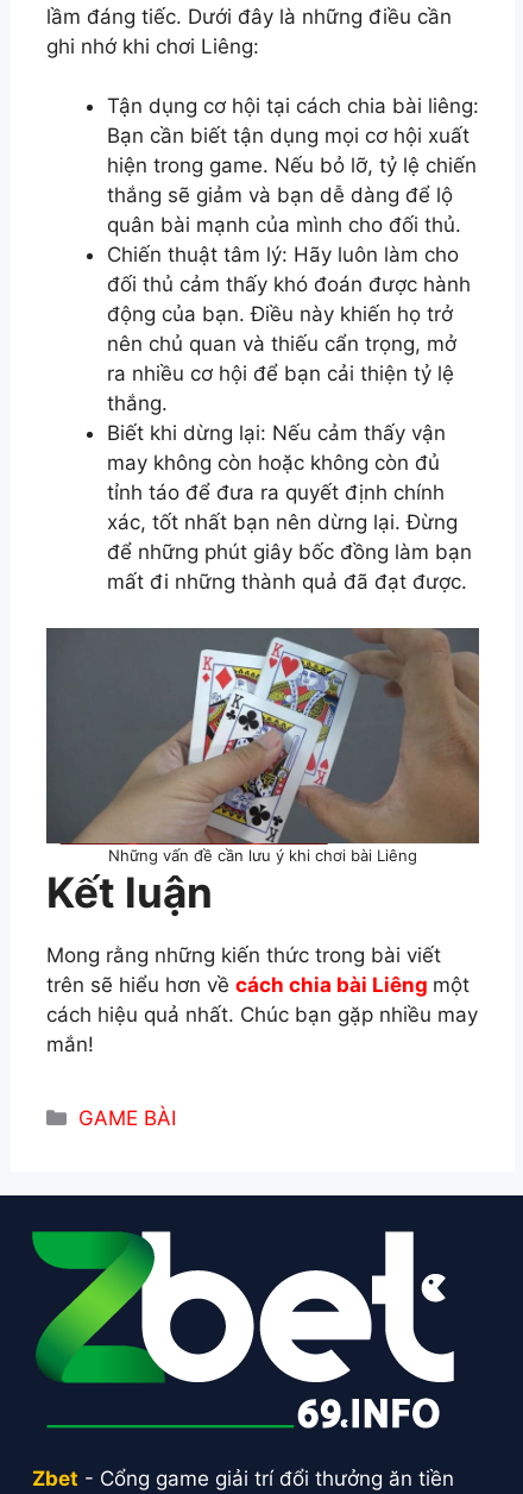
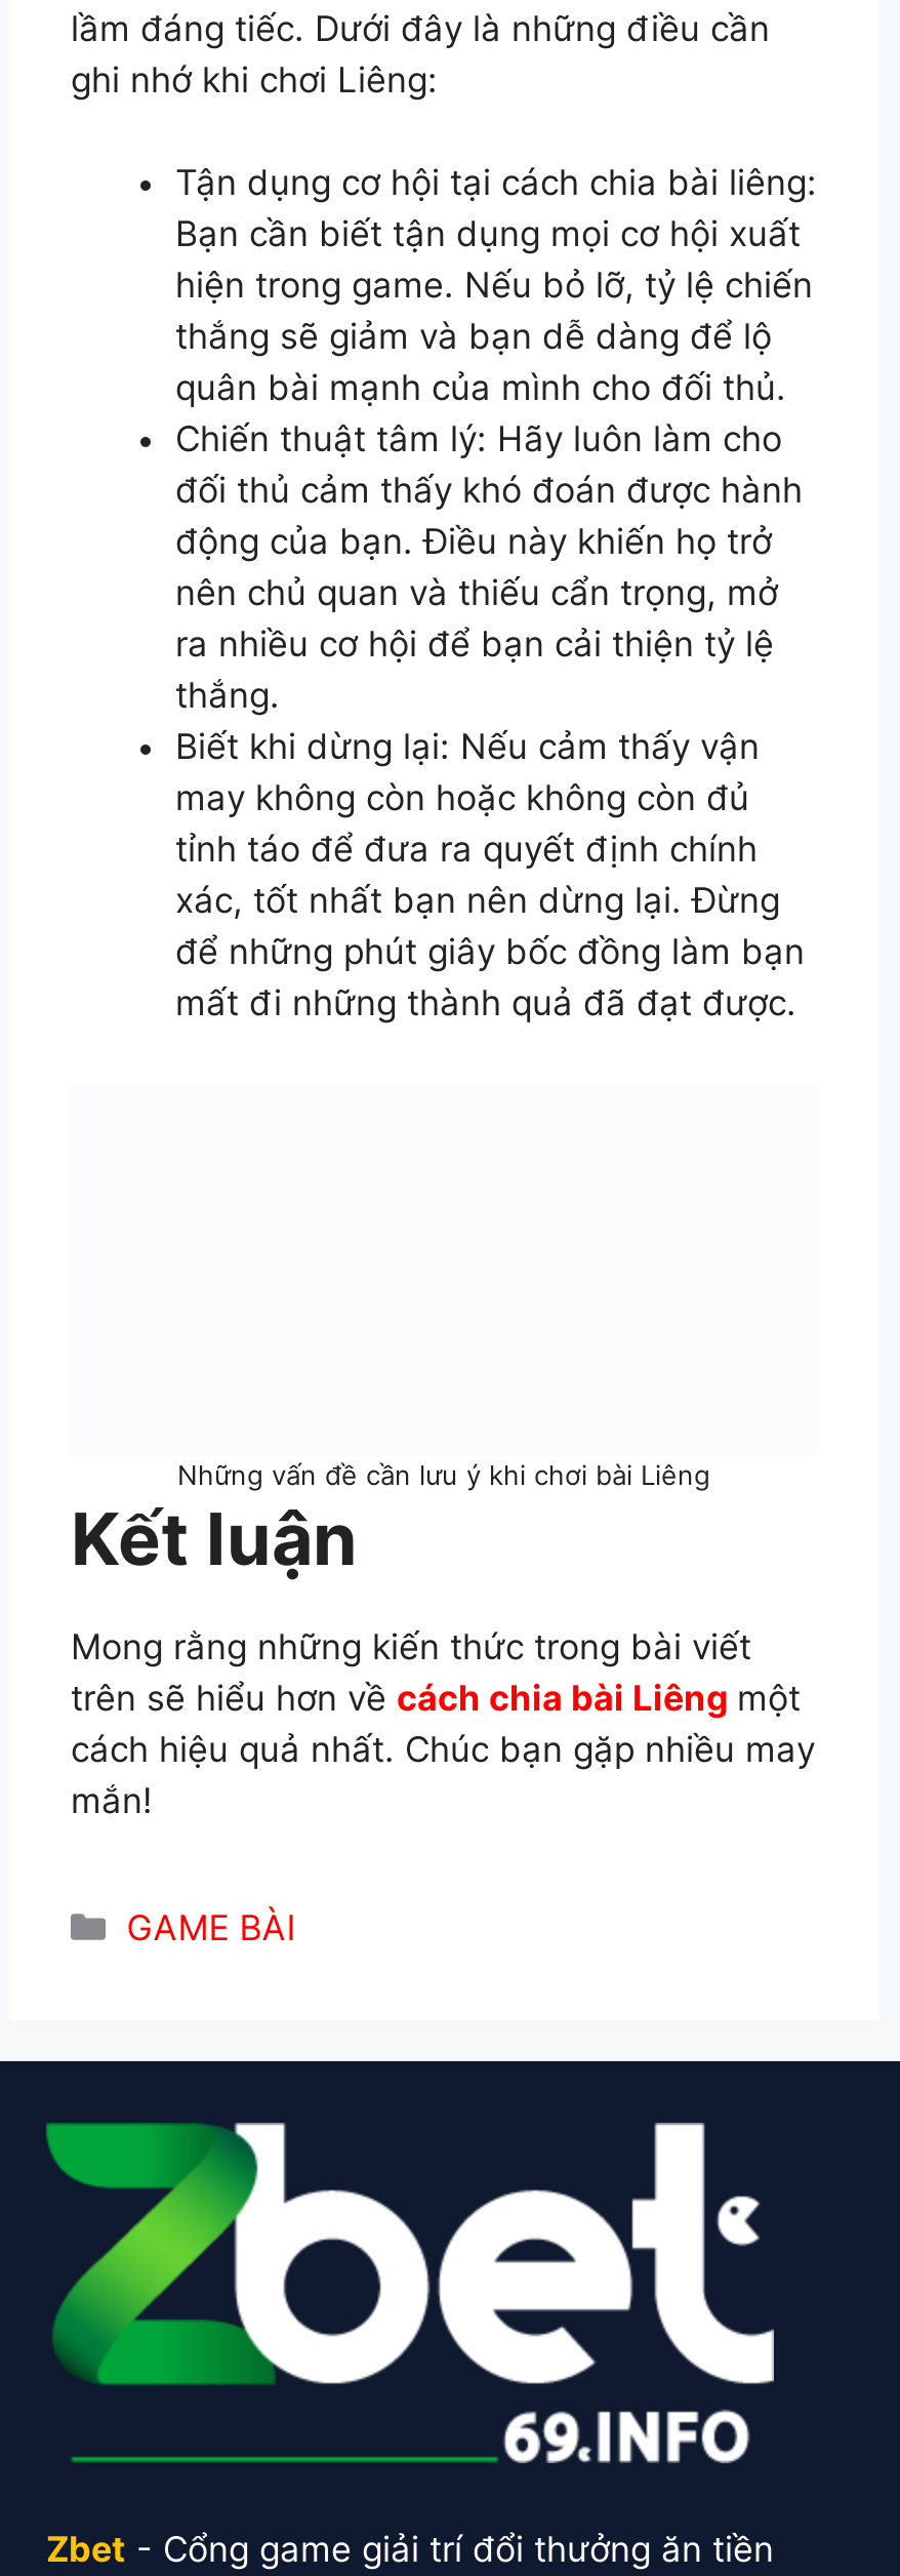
[45,627,480,846] [image] -> none

